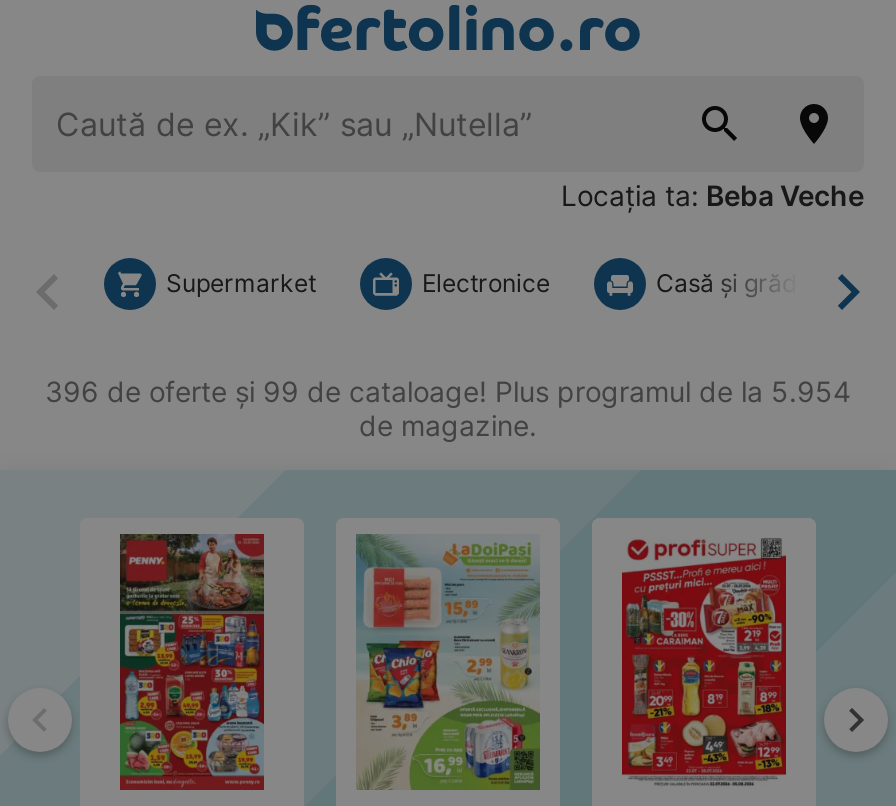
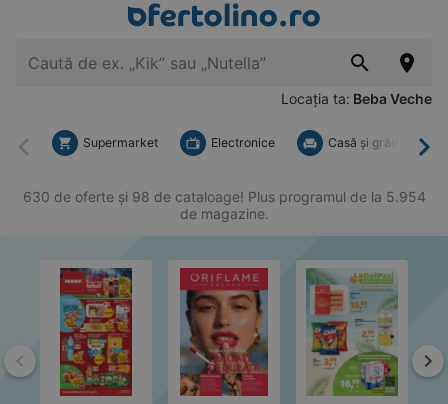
[45,374,851,408] 396 de oferte și 99 de cataloage! Plus programul de la 5.954 -> [22,188,425,205] 630 de oferte și 98 de cataloage! Plus programul de la 5.954
[118,532,266,784] [image] -> [59,267,133,392] [image]
[354,532,542,792] [image] -> [178,267,270,397] [image]
[612,534,796,790] [image] -> [305,267,399,397] [image]

